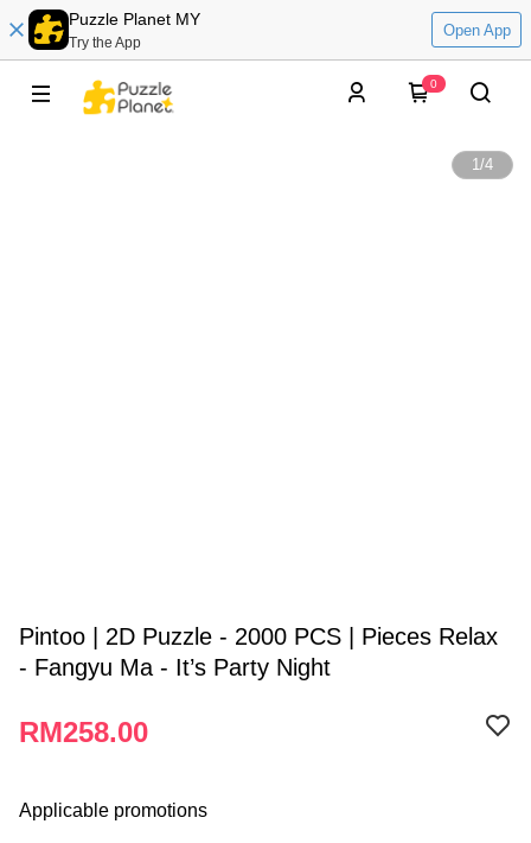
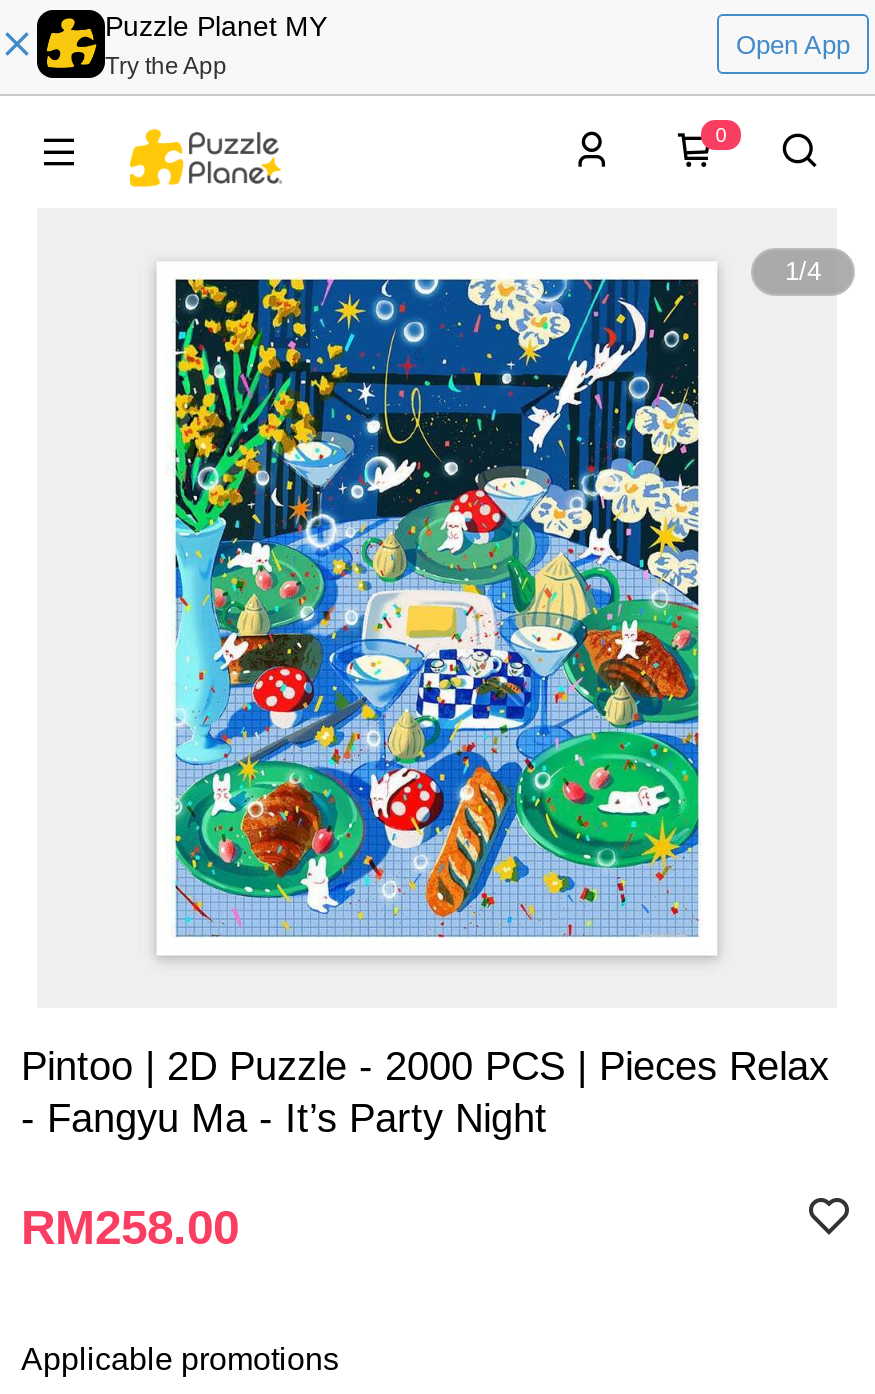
none -> [151,270,723,964] [image]

